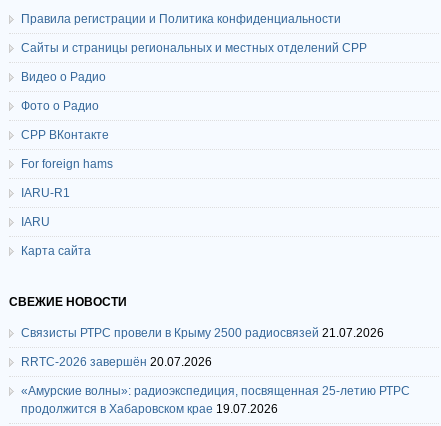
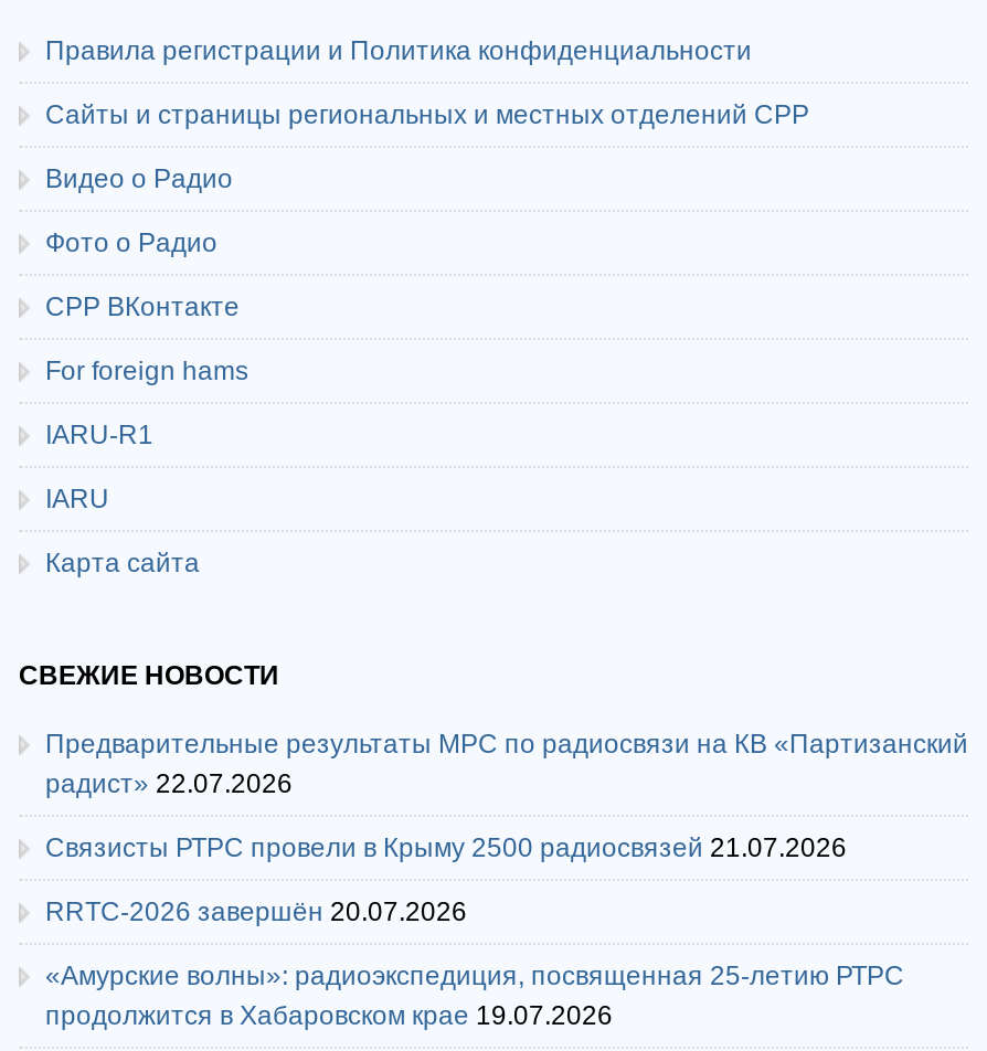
none -> [45,729,968,799] Предварительные результаты МРС по радиосвязи на КВ «Партизанский | радист» 22.07.2026

